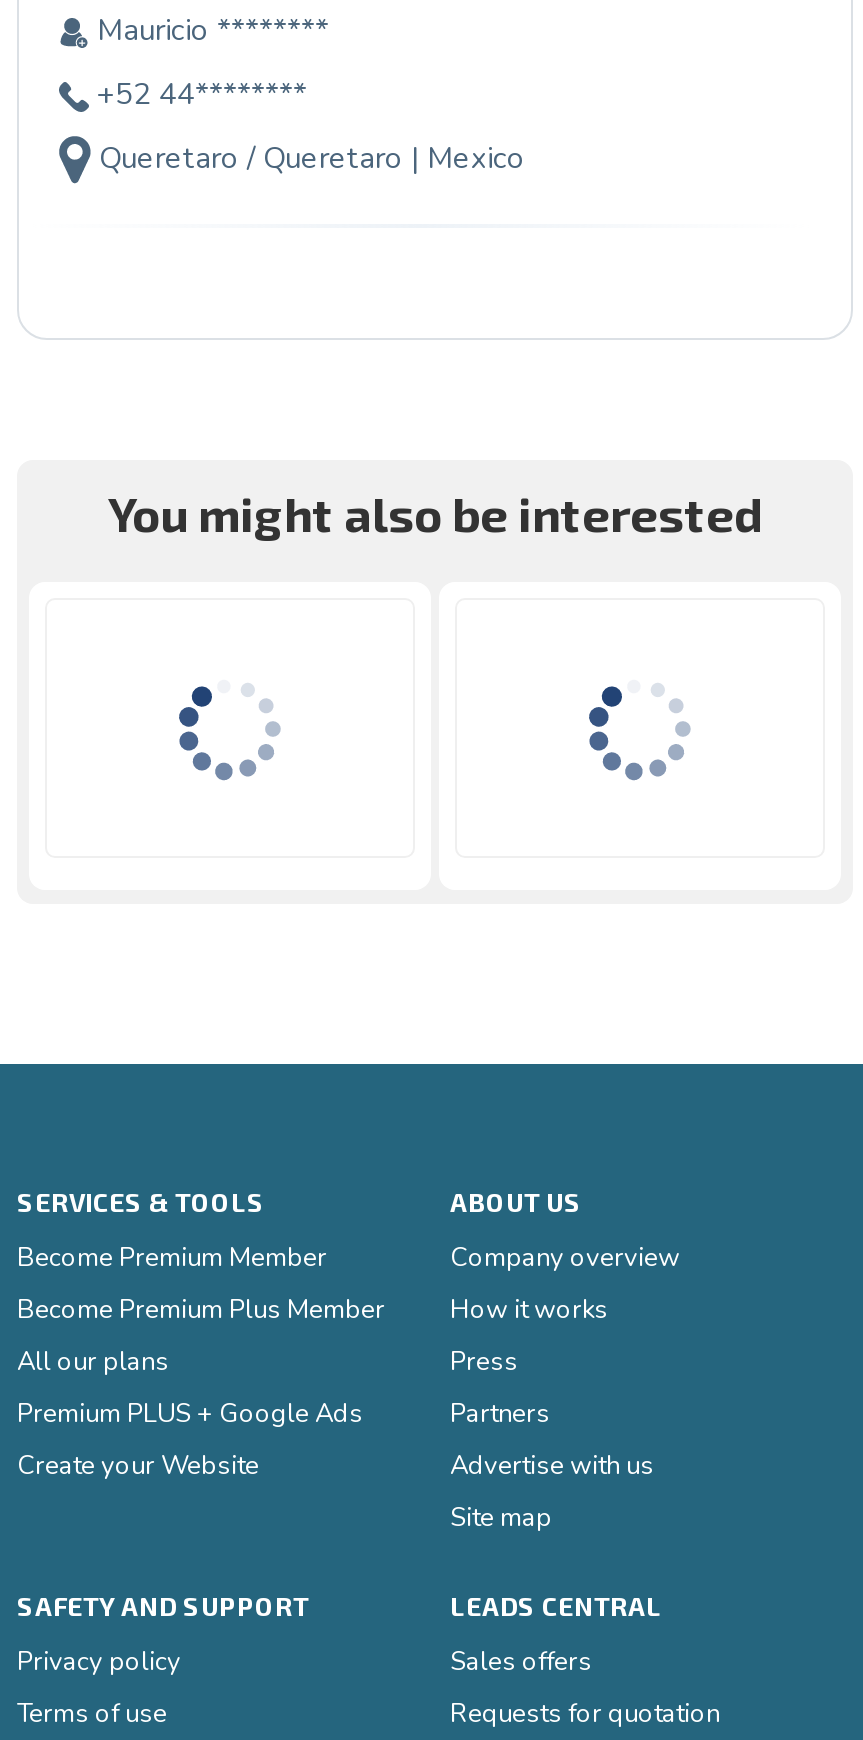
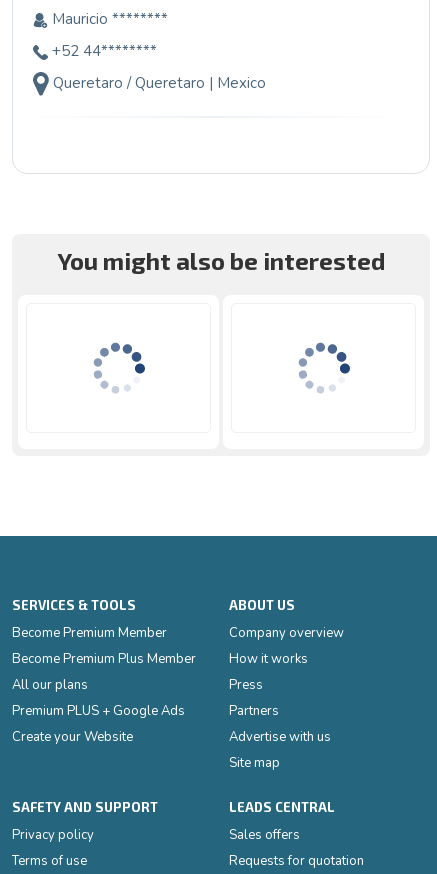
[179,678,283,780] [image] -> [94,342,146,393] [image]
[589,678,693,780] [image] -> [299,342,351,393] [image]

